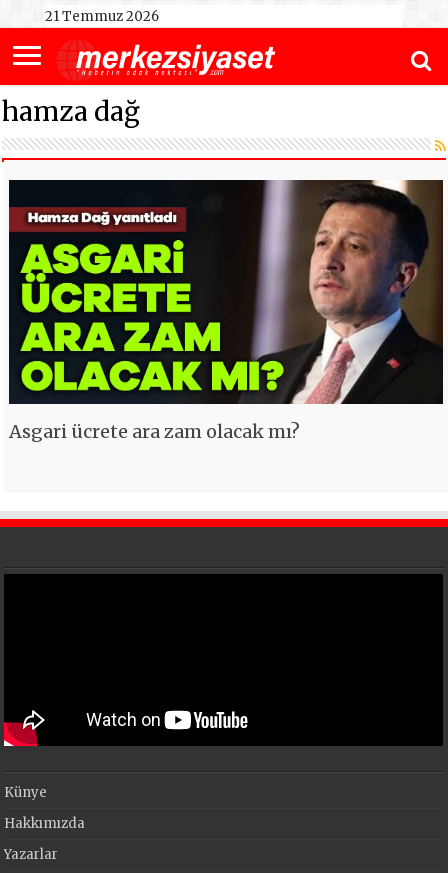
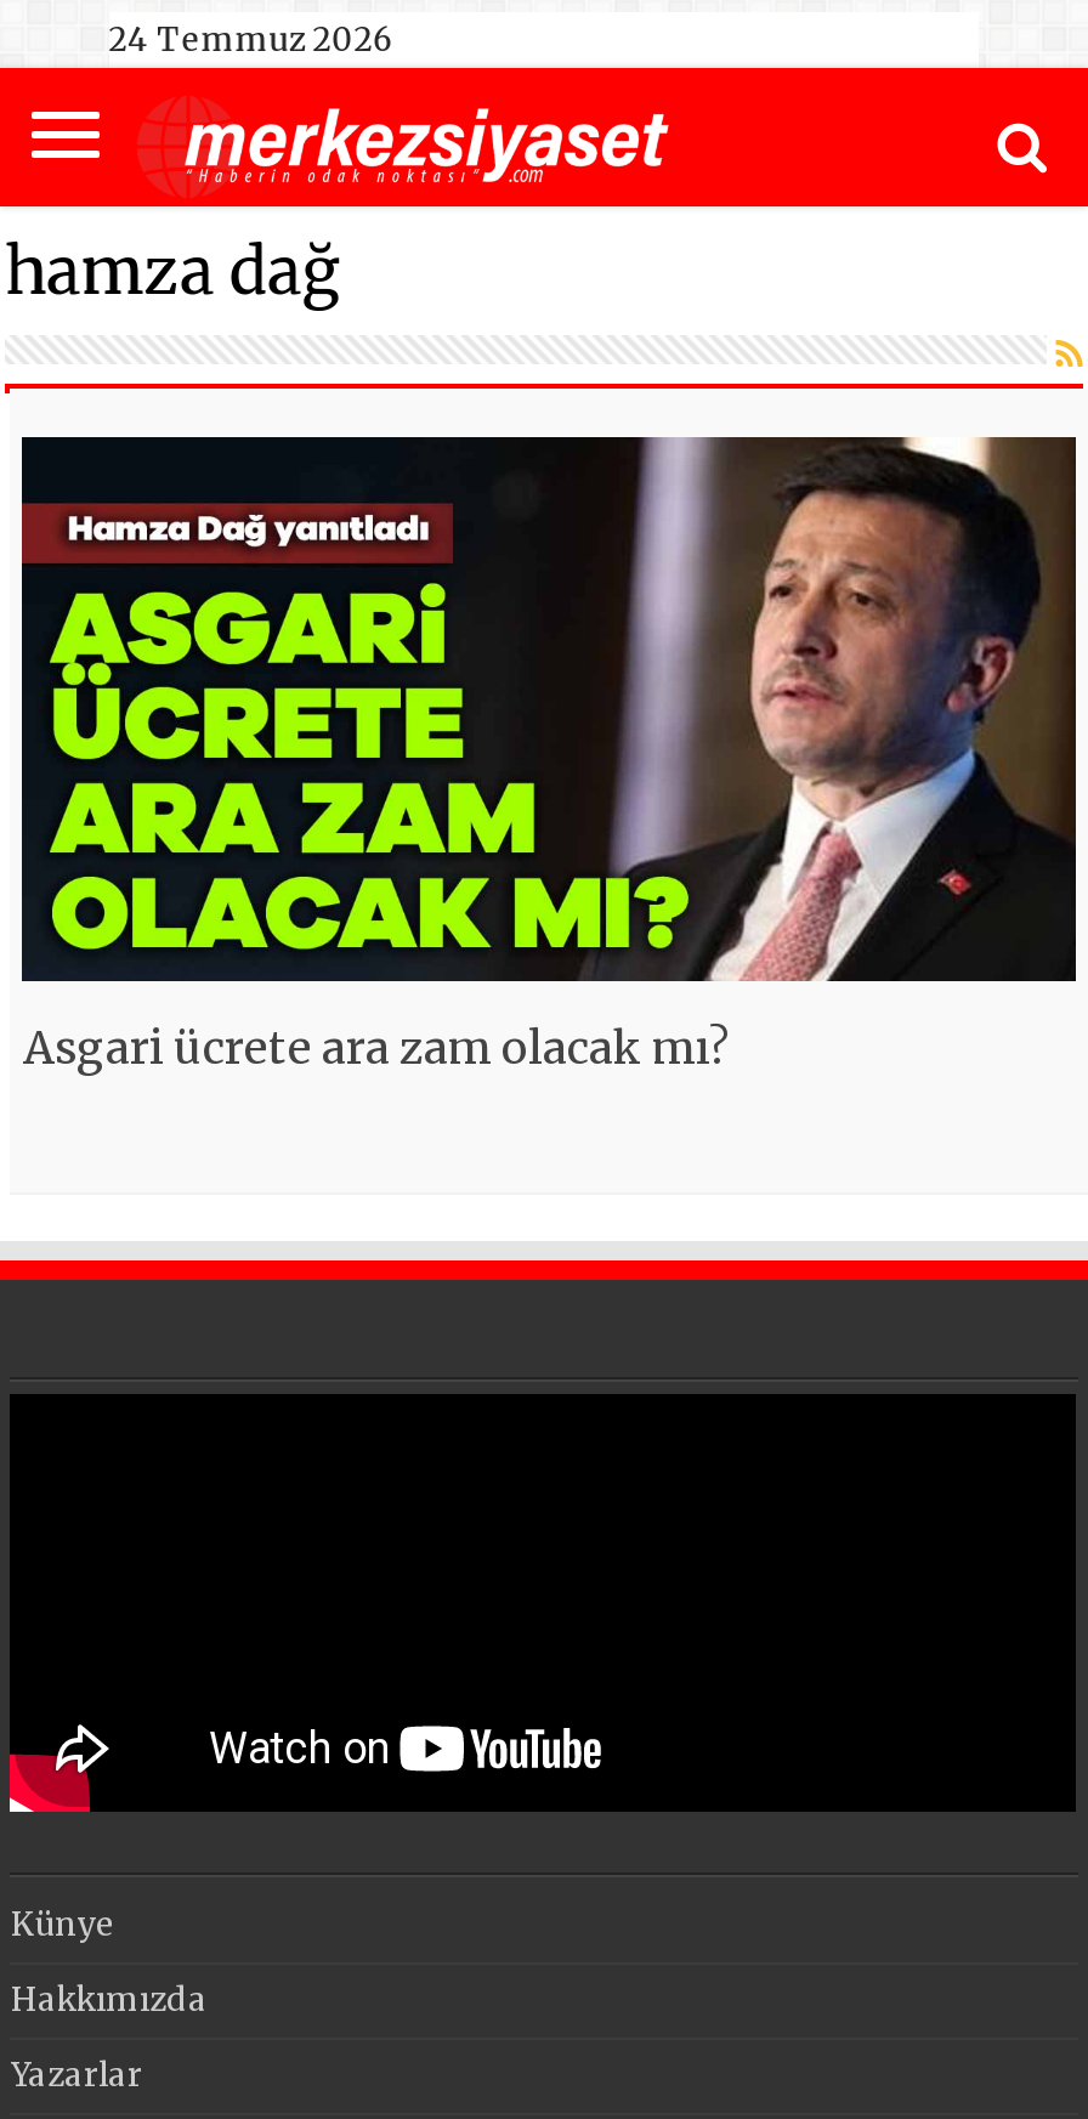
[45,8,159,25] 21 Temmuz 2026 -> [109,19,393,61] 24 Temmuz 2026

